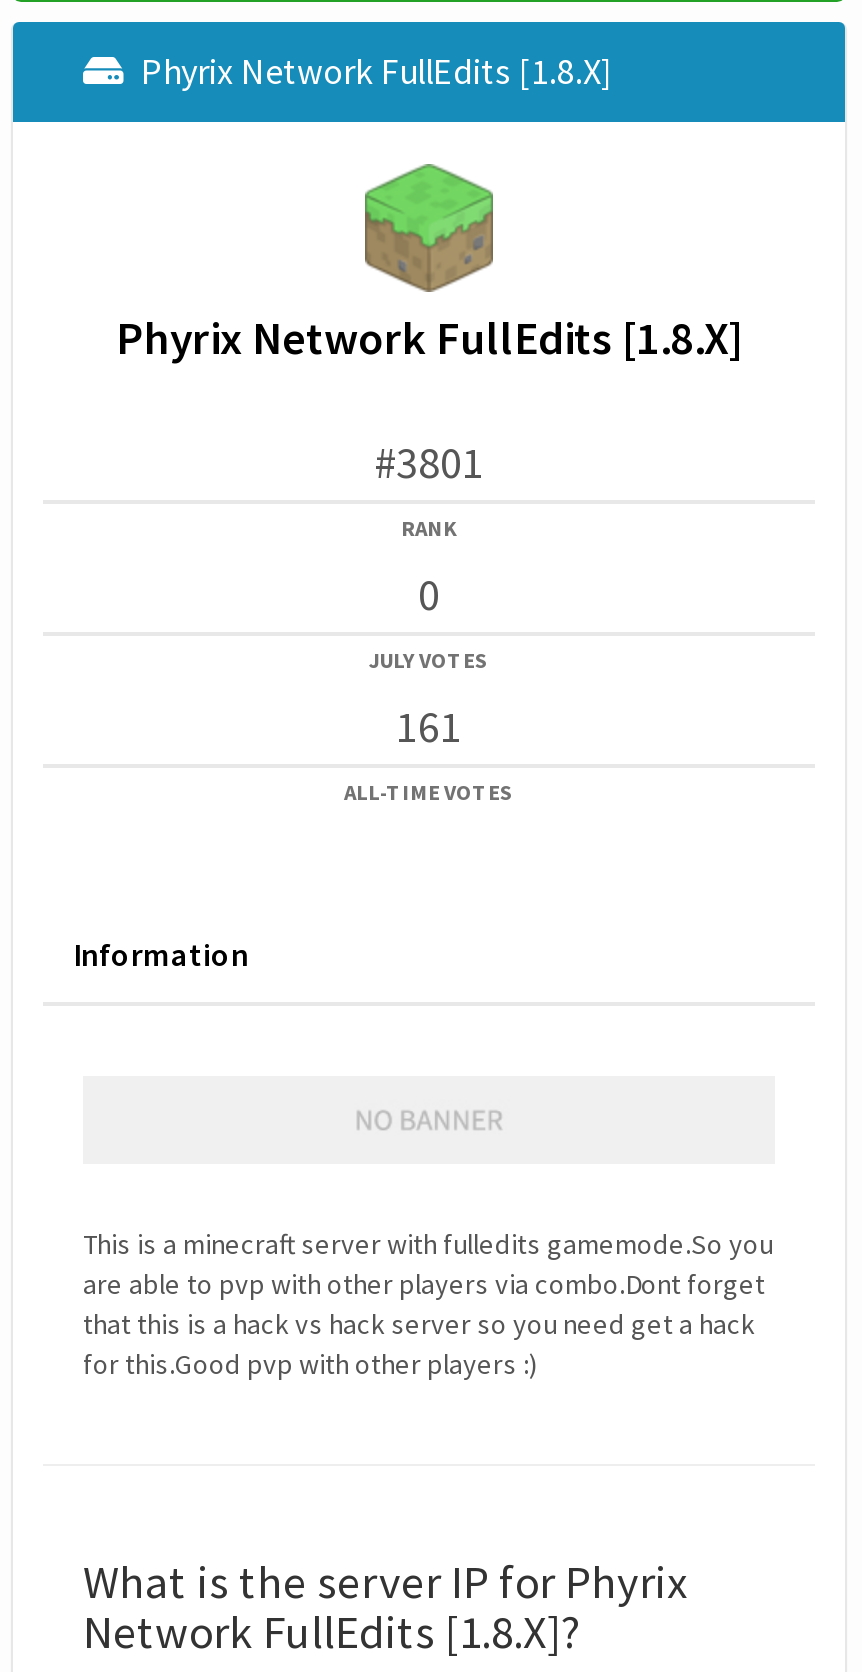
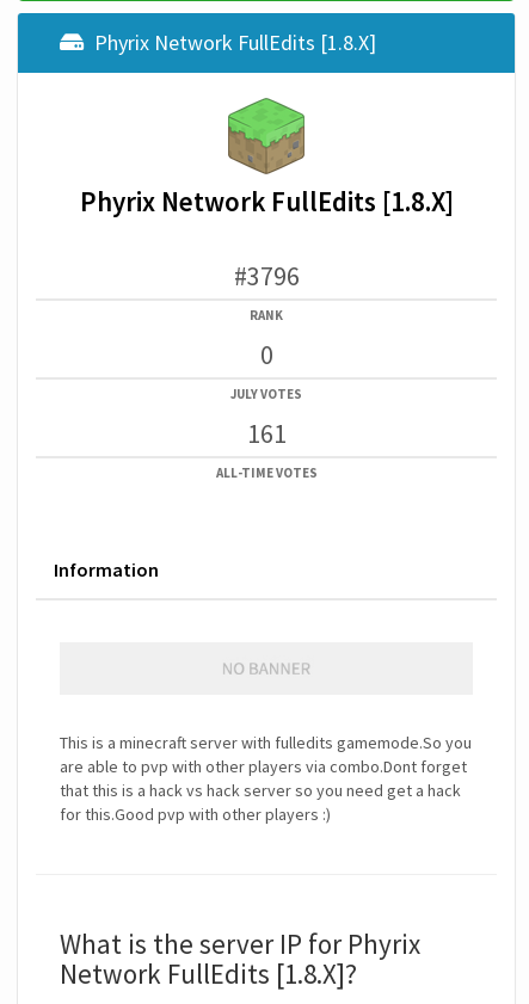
[374,434,484,490] #3801 -> [233,259,299,292] #3796

